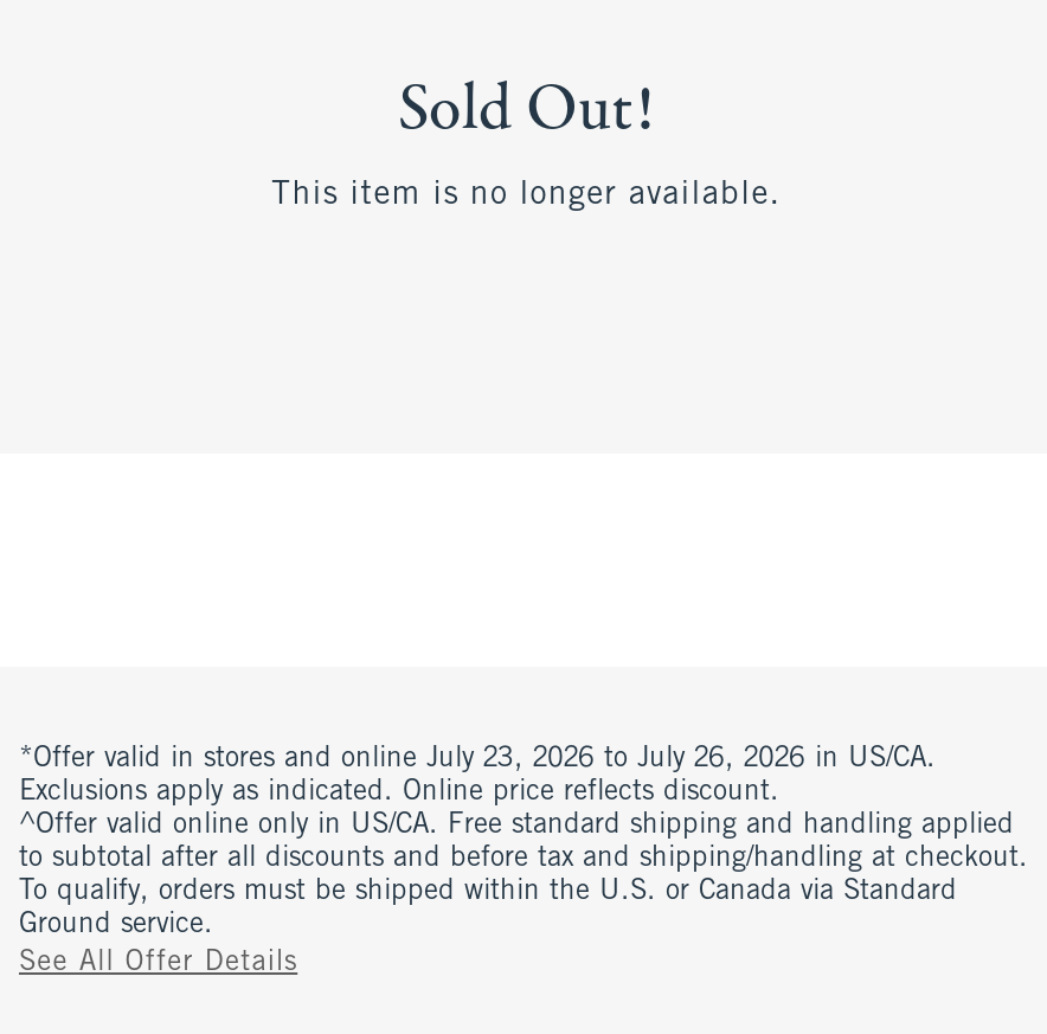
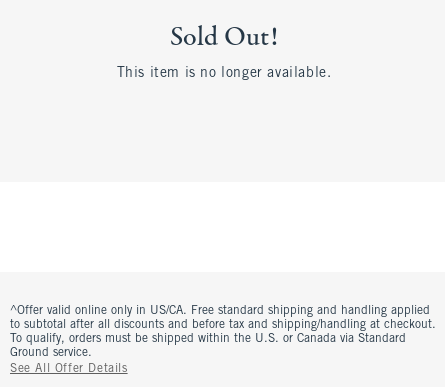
[19,745,936,807] *Offer valid in stores and online July 23, 2026 to July 26, 2026 in US/CA. | Exclusions apply as indicated. Online price reflects discount. -> none

